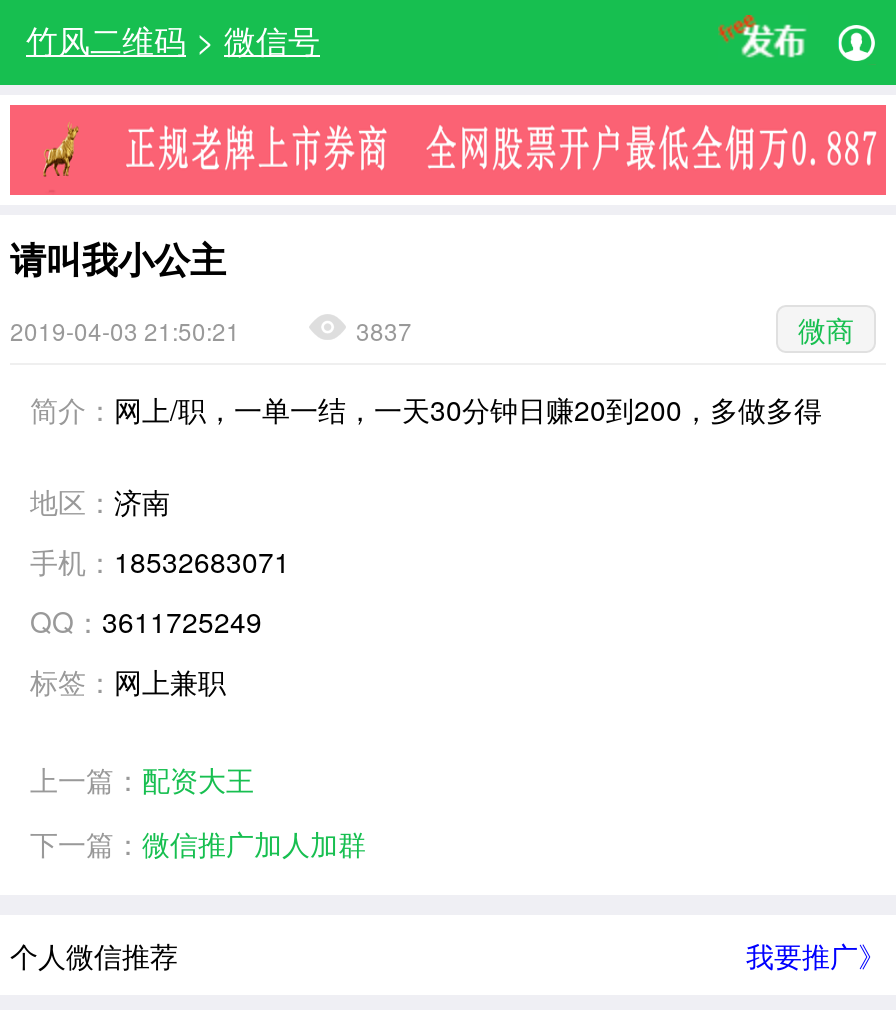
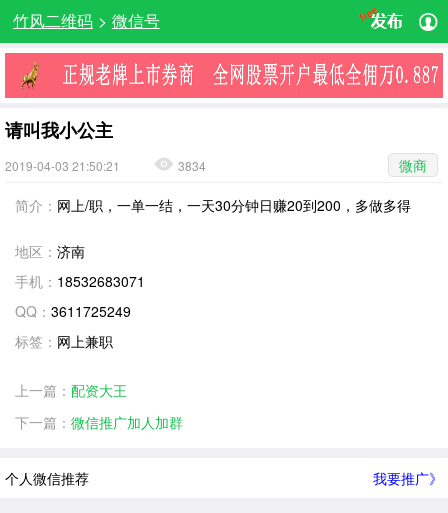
[356,313,412,347] 3837 -> [178,157,206,174] 3834

